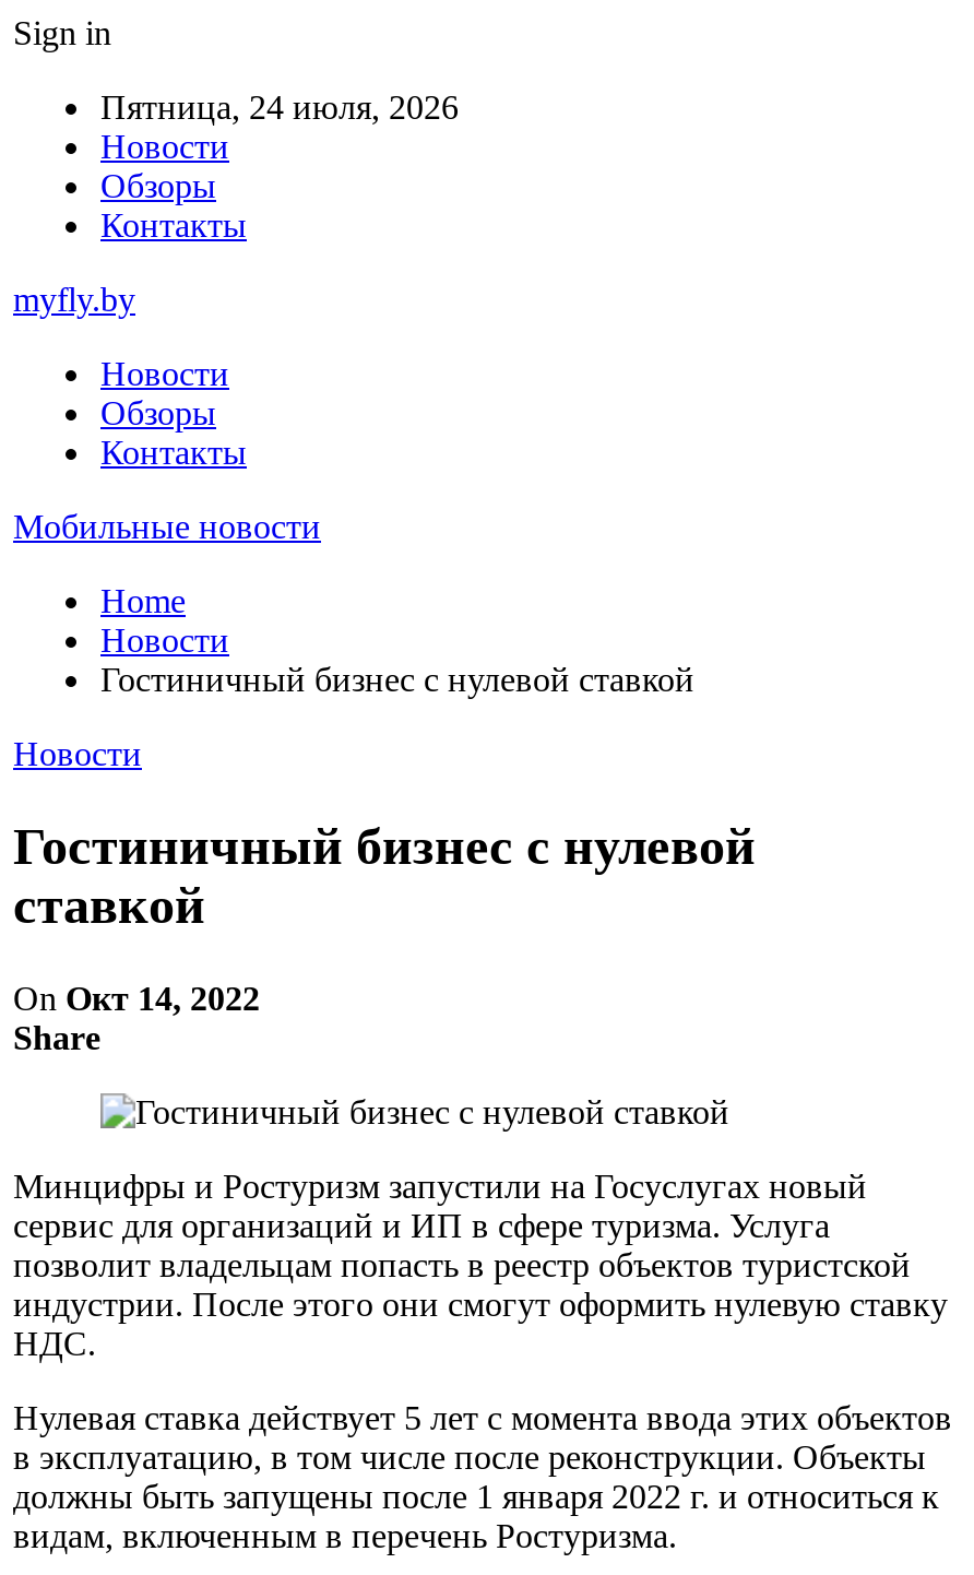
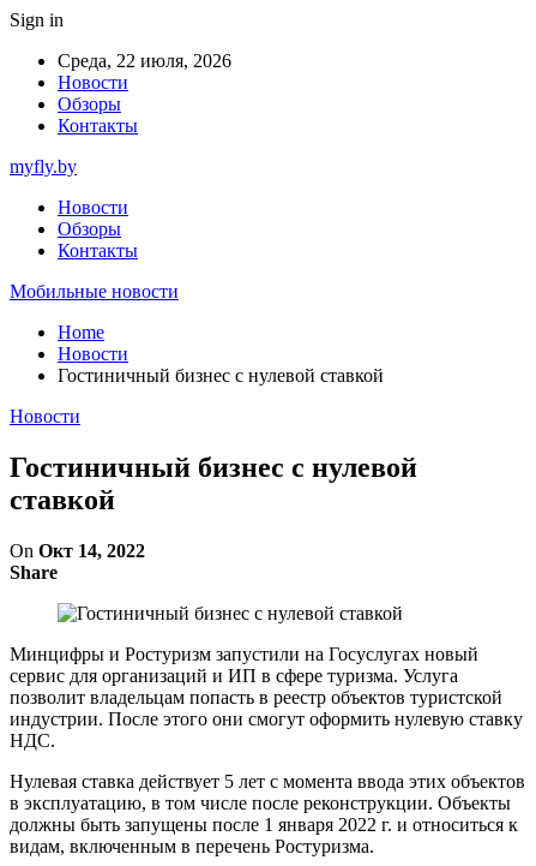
[100,88,459,126] Пятница, 24 июля, 2026 -> [58,50,231,71] Среда, 22 июля, 2026

